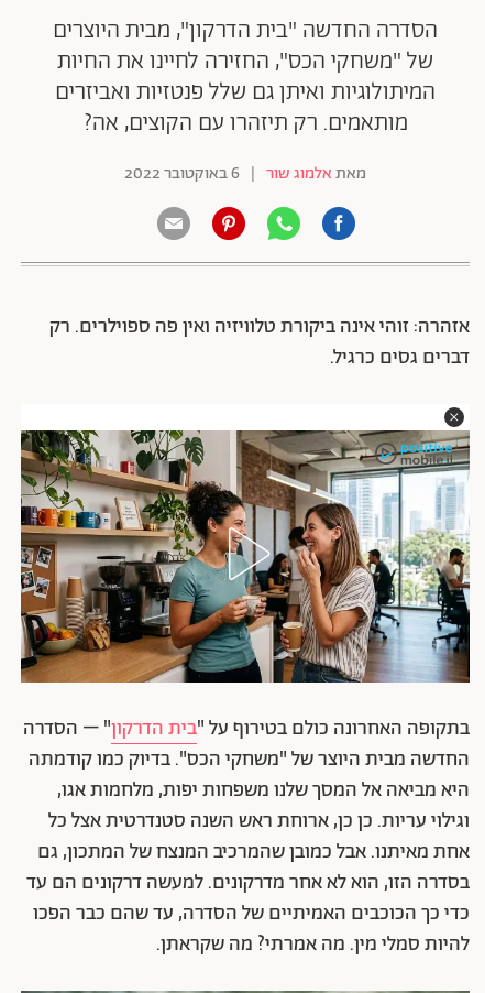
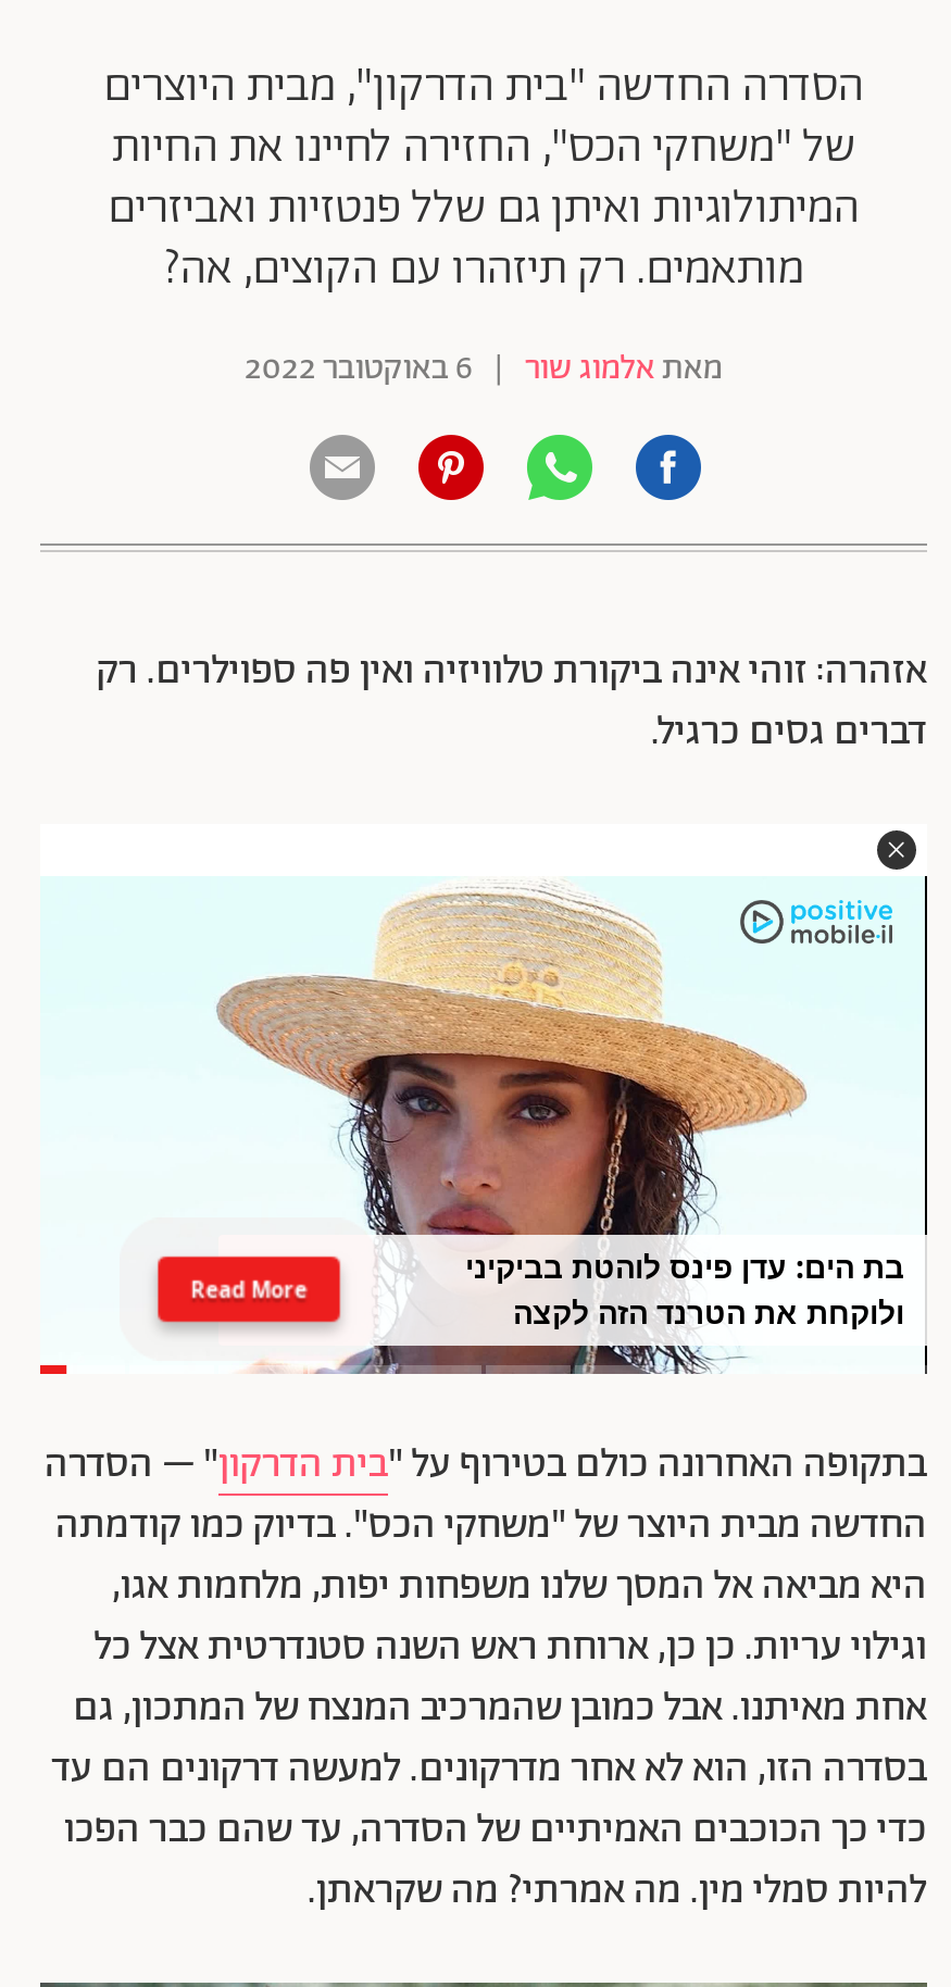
none -> [189,1274,307,1304] Read More
none -> [465,1246,904,1333] בת הים: עדן פינס לוהטת בביקיני | ולוקחת את הטרנד הזה לקצה
[20,429,470,684] [image] -> [40,876,929,1376] [image]

